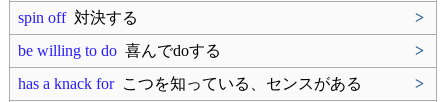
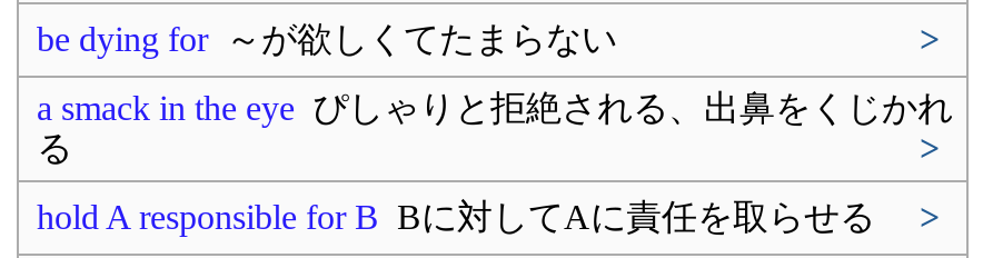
[18,9,138,26] spin off対決する -> [37,20,617,58] be dying for～が欲しくてたまらない
[18,42,221,59] be willing to do喜んでdoする -> [37,89,953,167] a smack in the eyeぴしゃりと拒絶される、出鼻をくじかれ | る
[18,75,362,92] has a knack forこつを知っている、センスがある -> [37,198,875,236] hold A responsible for B Bに対してAに責任を取らせる

